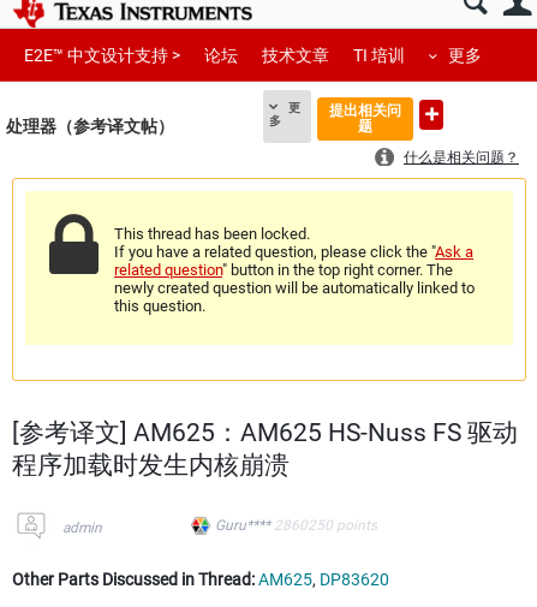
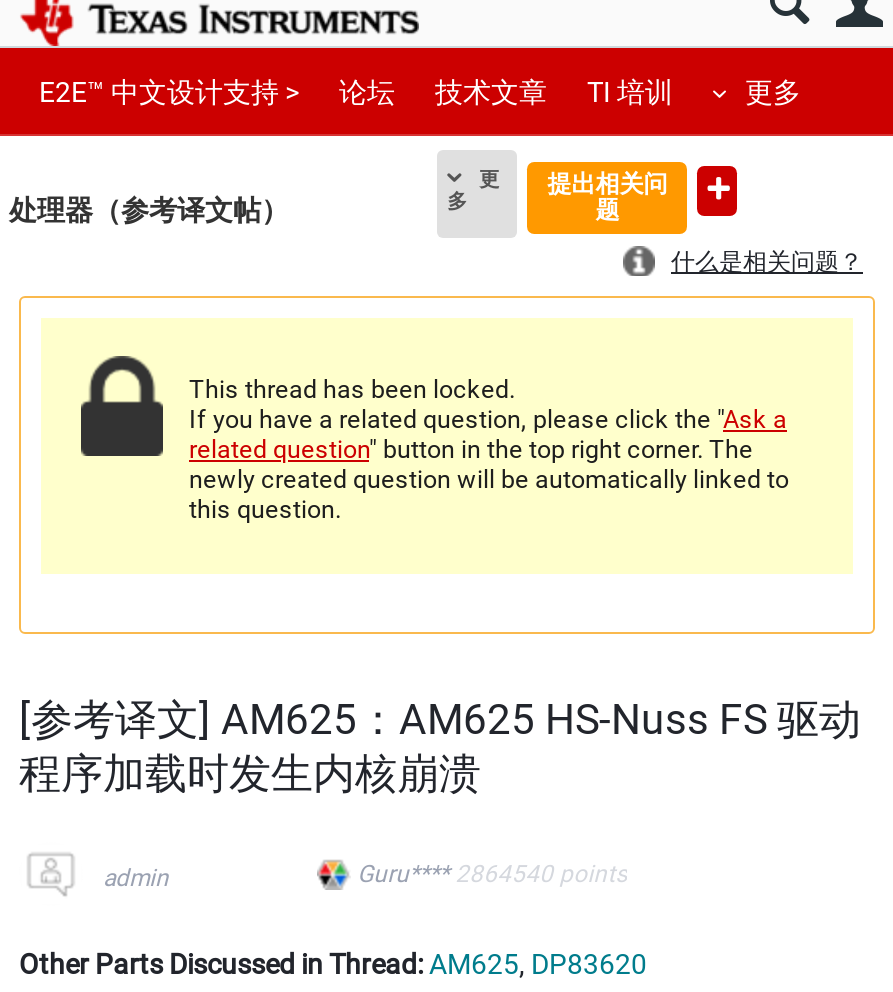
[215,517,377,534] Guru**** 2860250 points -> [357,860,627,888] Guru**** 2864540 points

